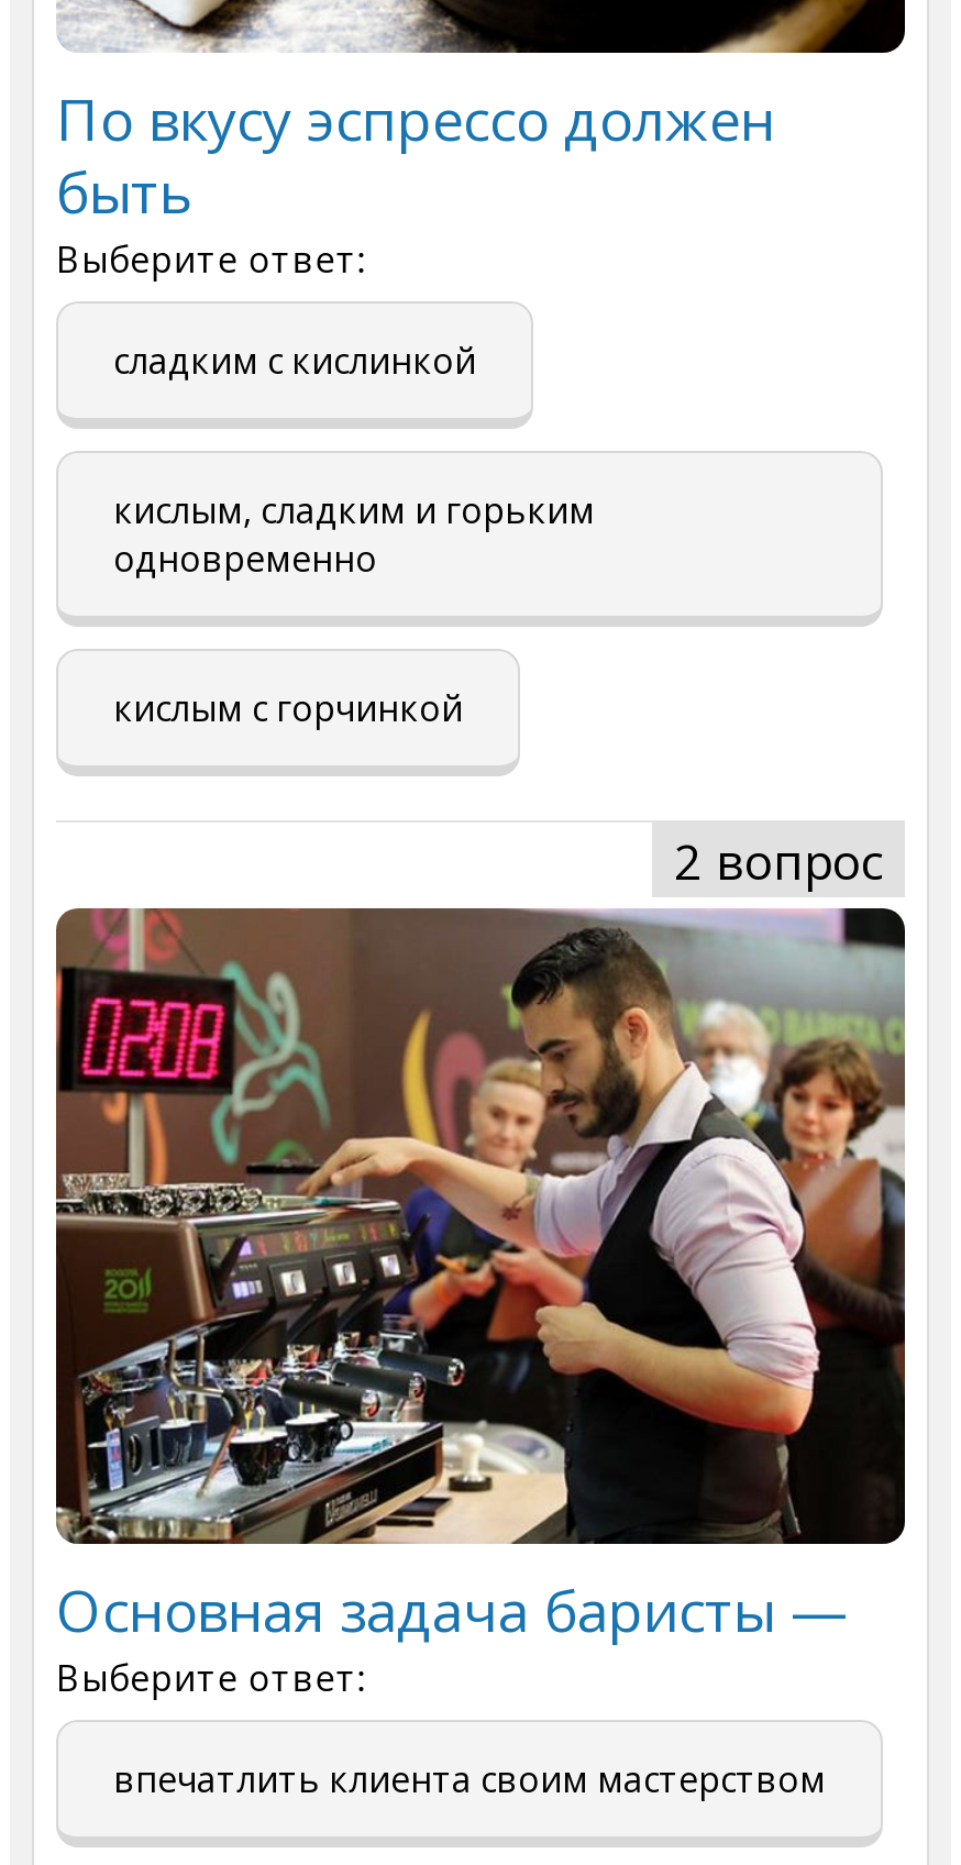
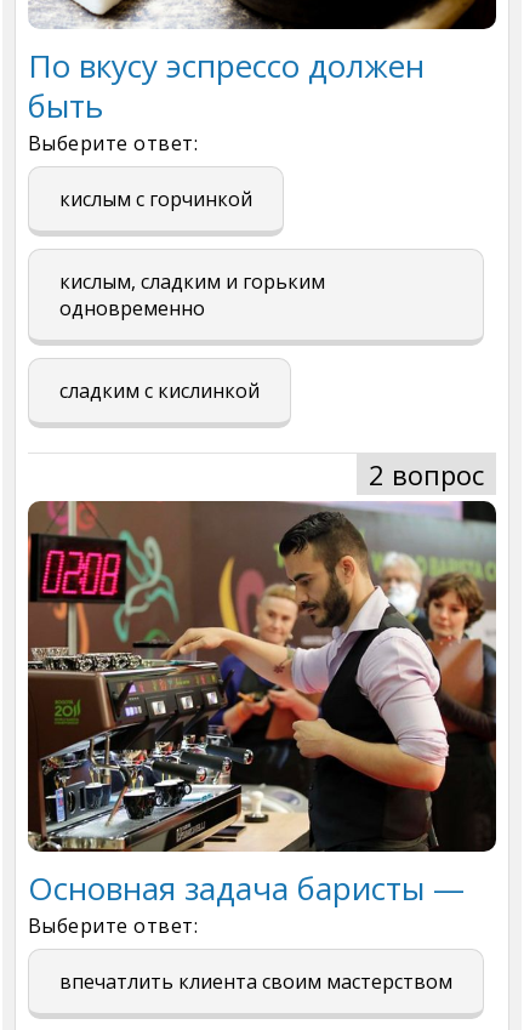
moved [113,336,476,385] -> [59,377,260,404]: сладким с кислинкой
moved [113,684,463,732] -> [59,185,252,212]: кислым с горчинкой

